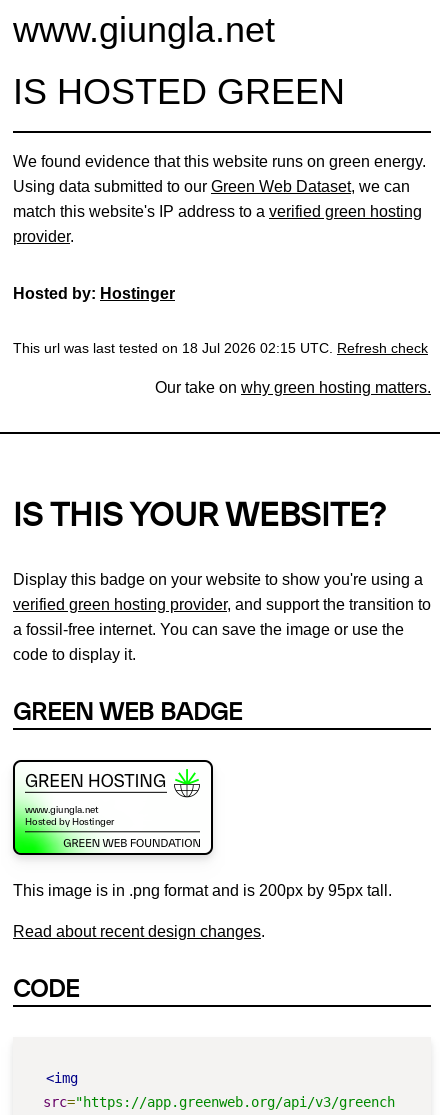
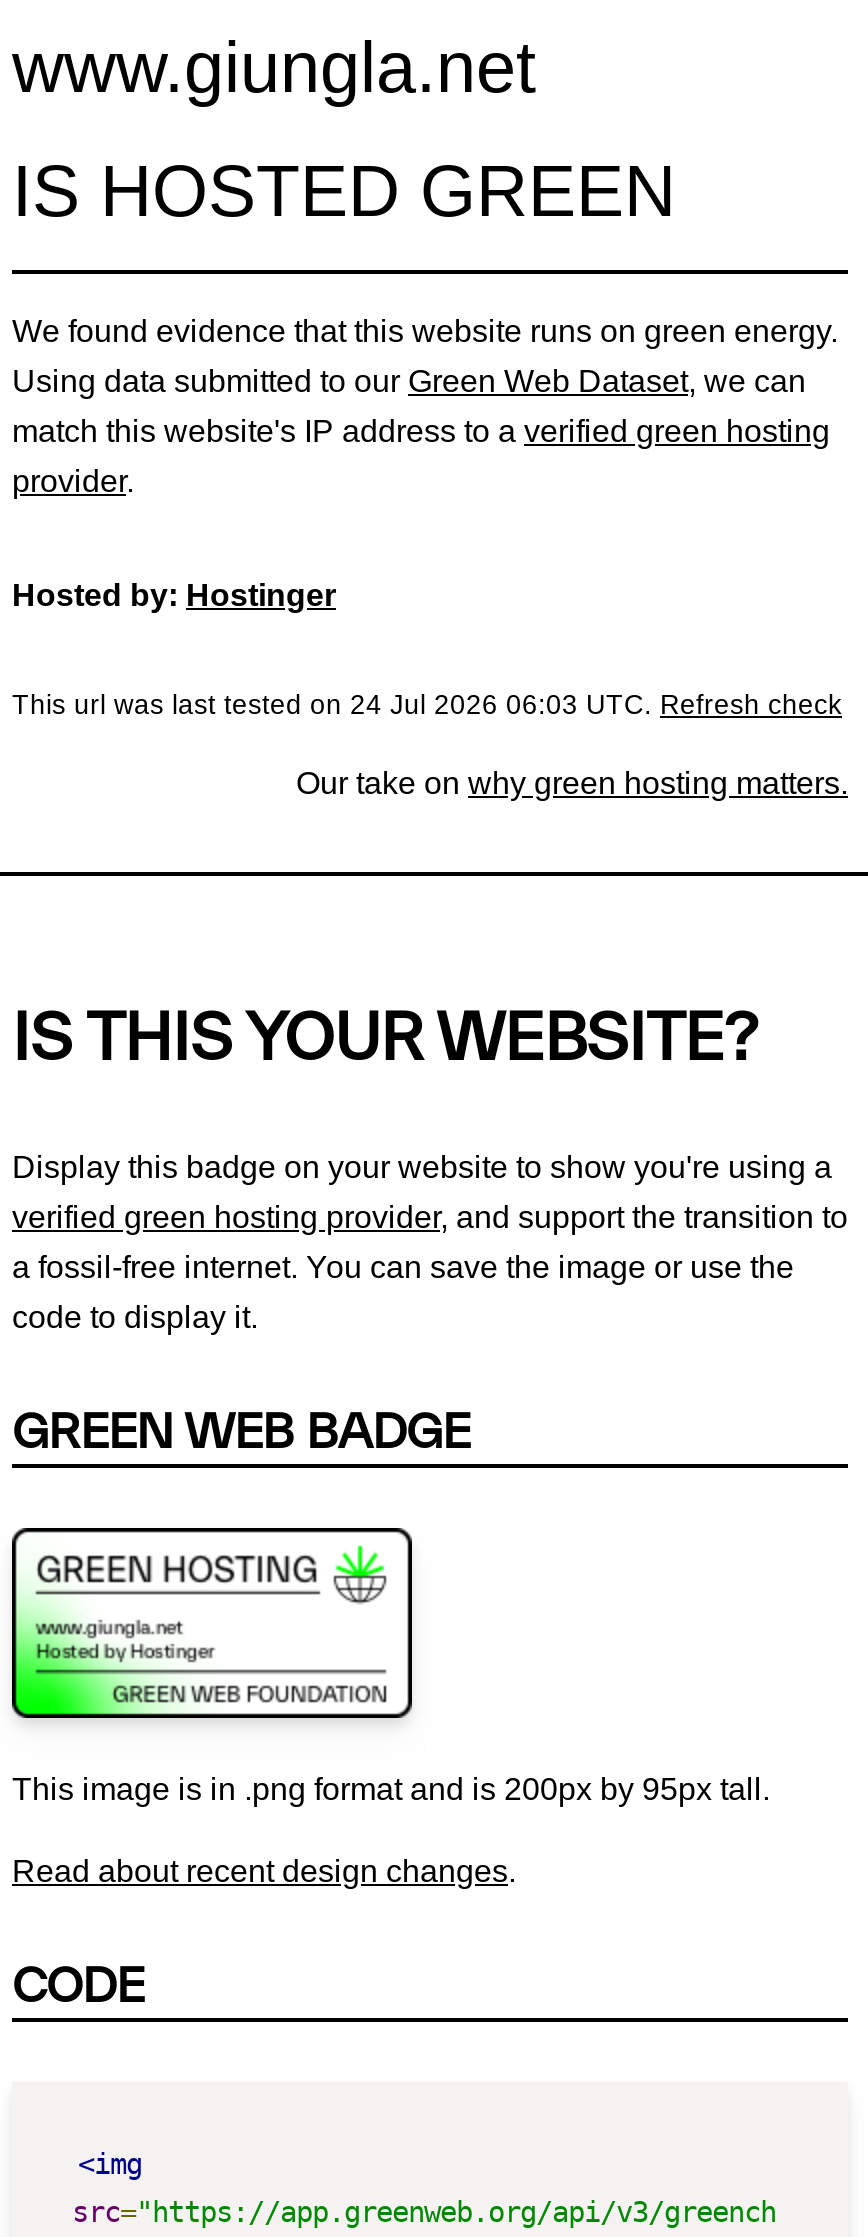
[13,341,428,356] This url was last tested on 18 Jul 2026 02:15 UTC. Refresh check -> [12,690,842,720] This url was last tested on 24 Jul 2026 06:03 UTC. Refresh check

